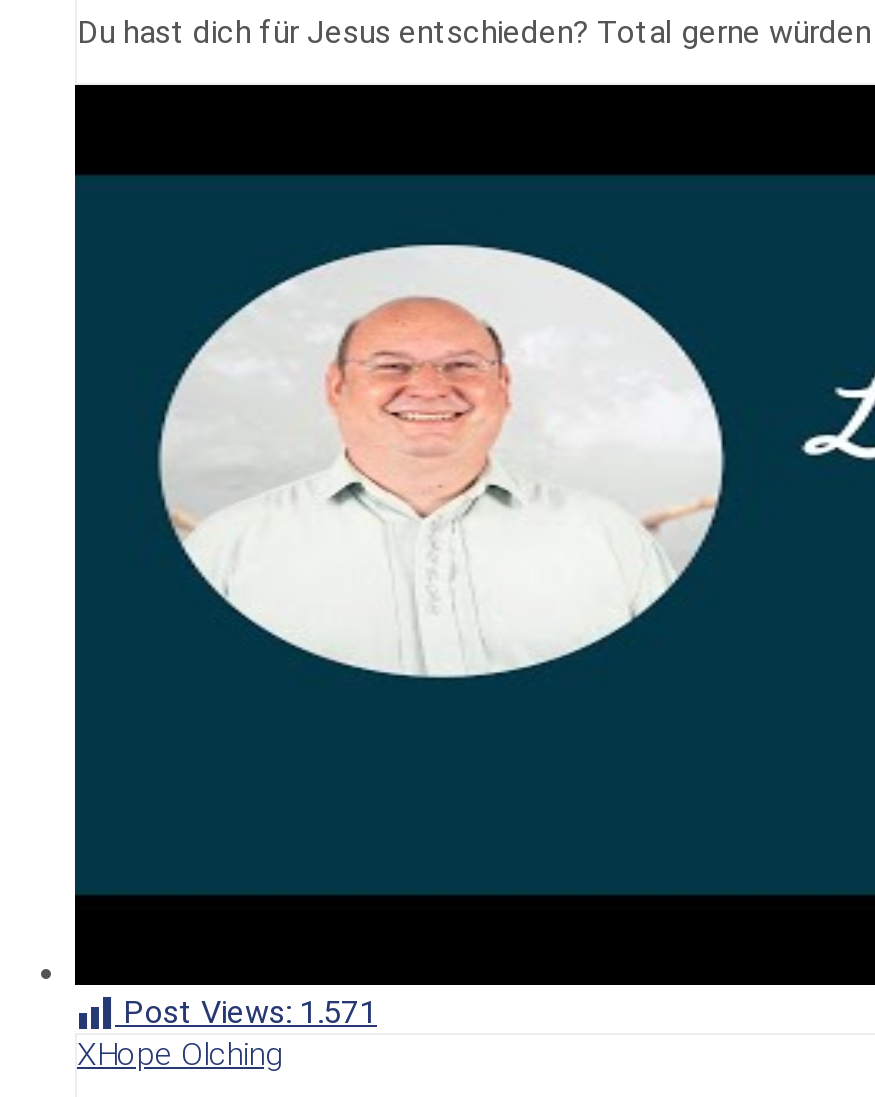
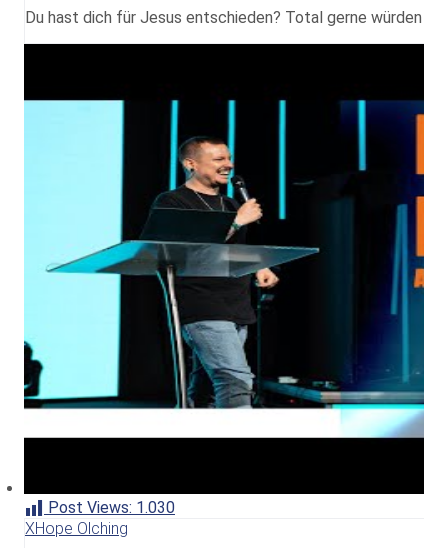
[73,175,869,895] [image] -> [23,90,421,448] [image]
[123,993,377,1031] Post Views: 1.571 -> [48,498,175,517] Post Views: 1.030

